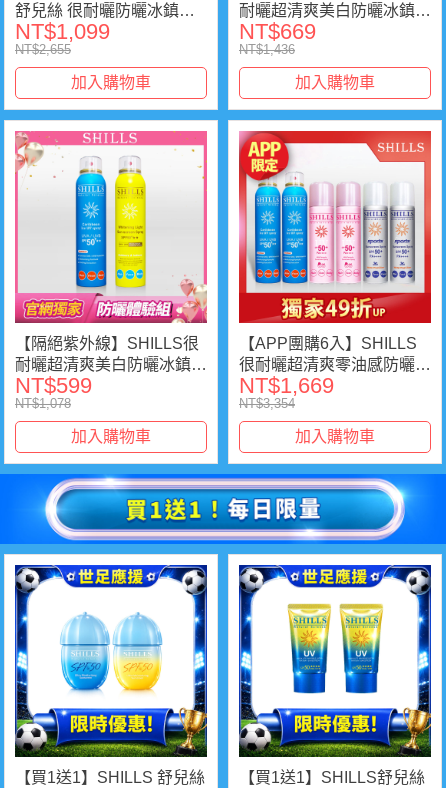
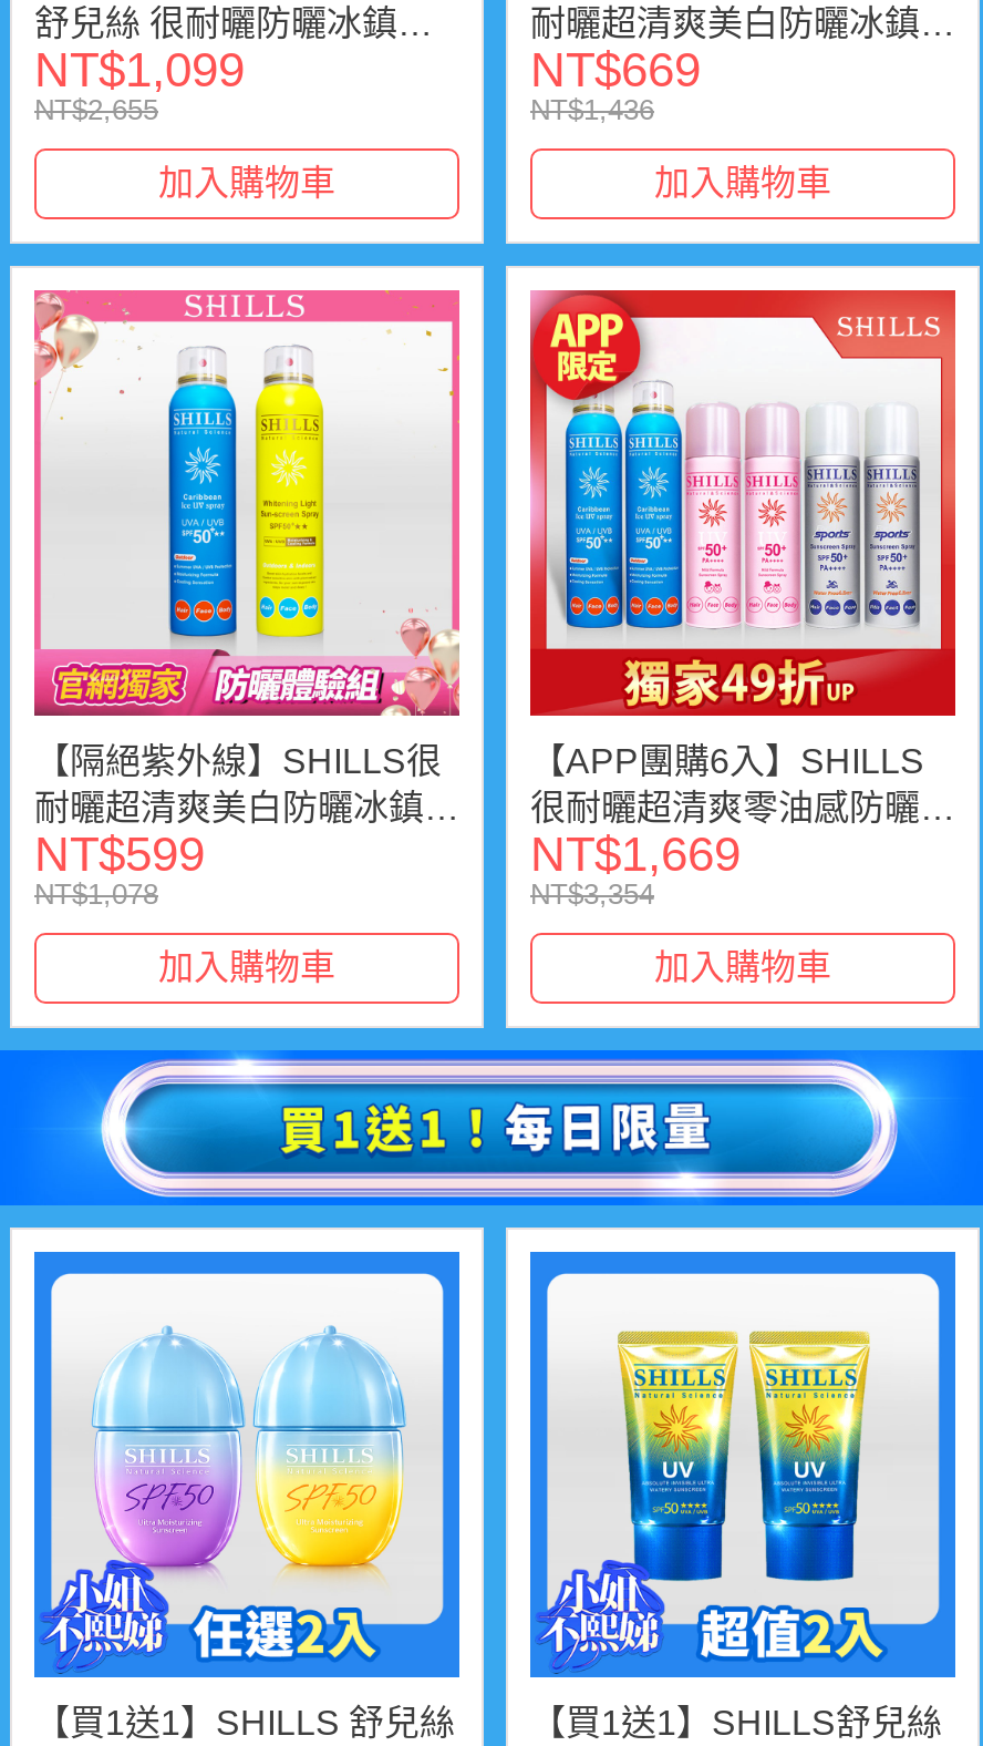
[14,565,208,758] [image] -> [32,1252,462,1680] [image]
[238,565,432,758] [image] -> [528,1252,958,1680] [image]

